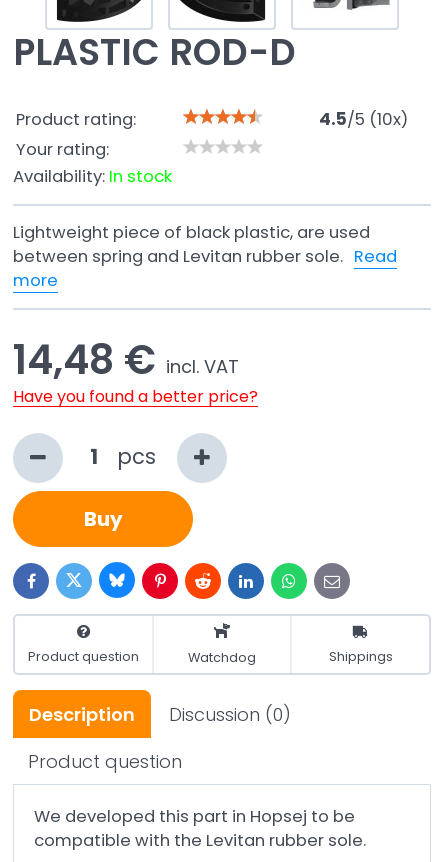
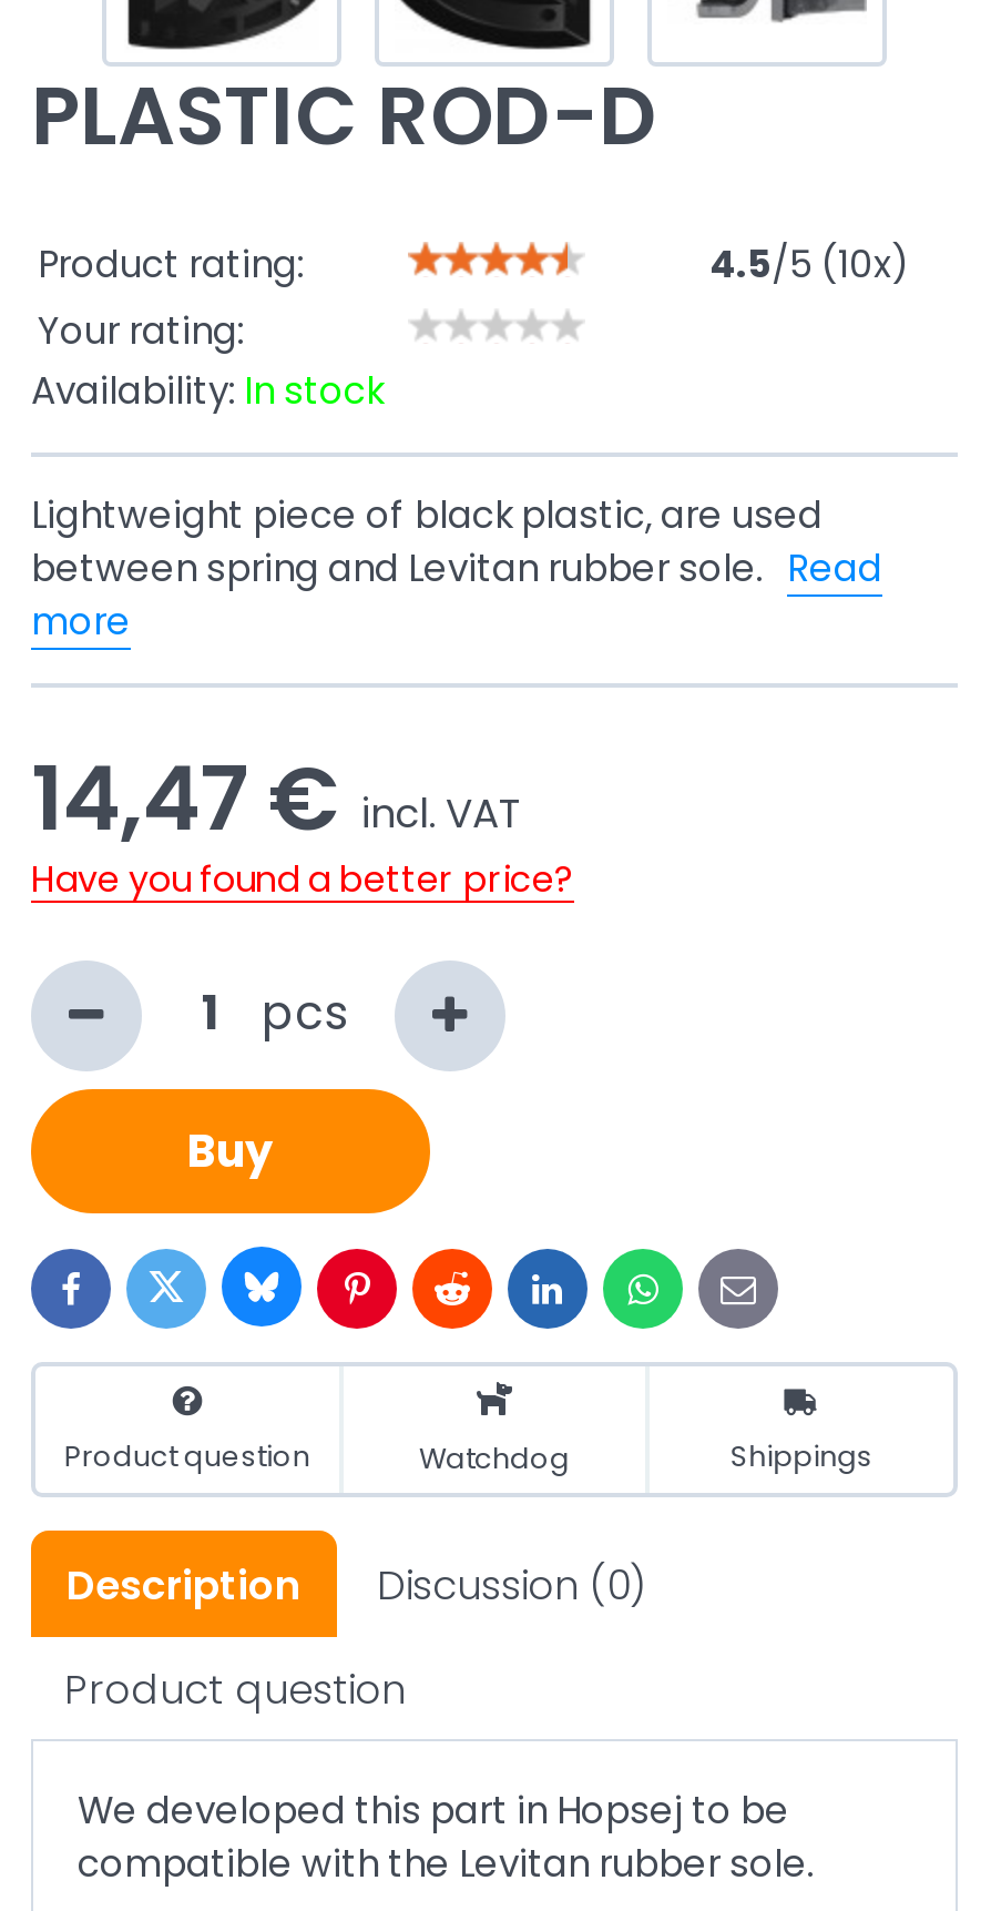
[13,332,239,388] 14,48 €incl. VAT -> [31,736,523,861] 14,47 €incl. VAT

